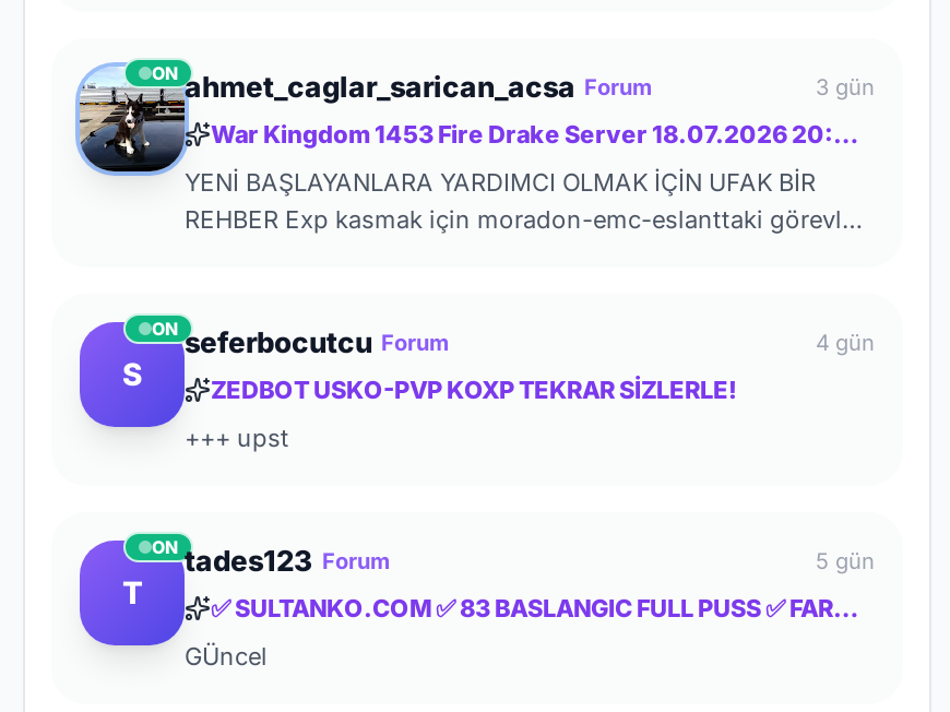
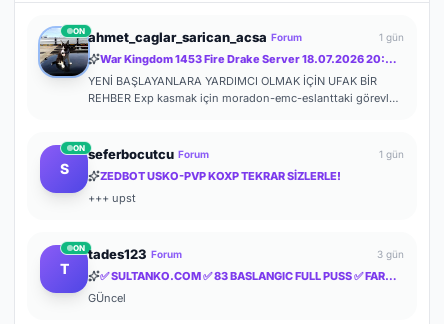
[816,72,875,99] 3 gün -> [379,31,404,43] 1 gün
[816,328,875,354] 4 gün -> [379,148,404,160] 1 gün
[816,546,875,572] 5 gün -> [377,248,404,260] 3 gün

